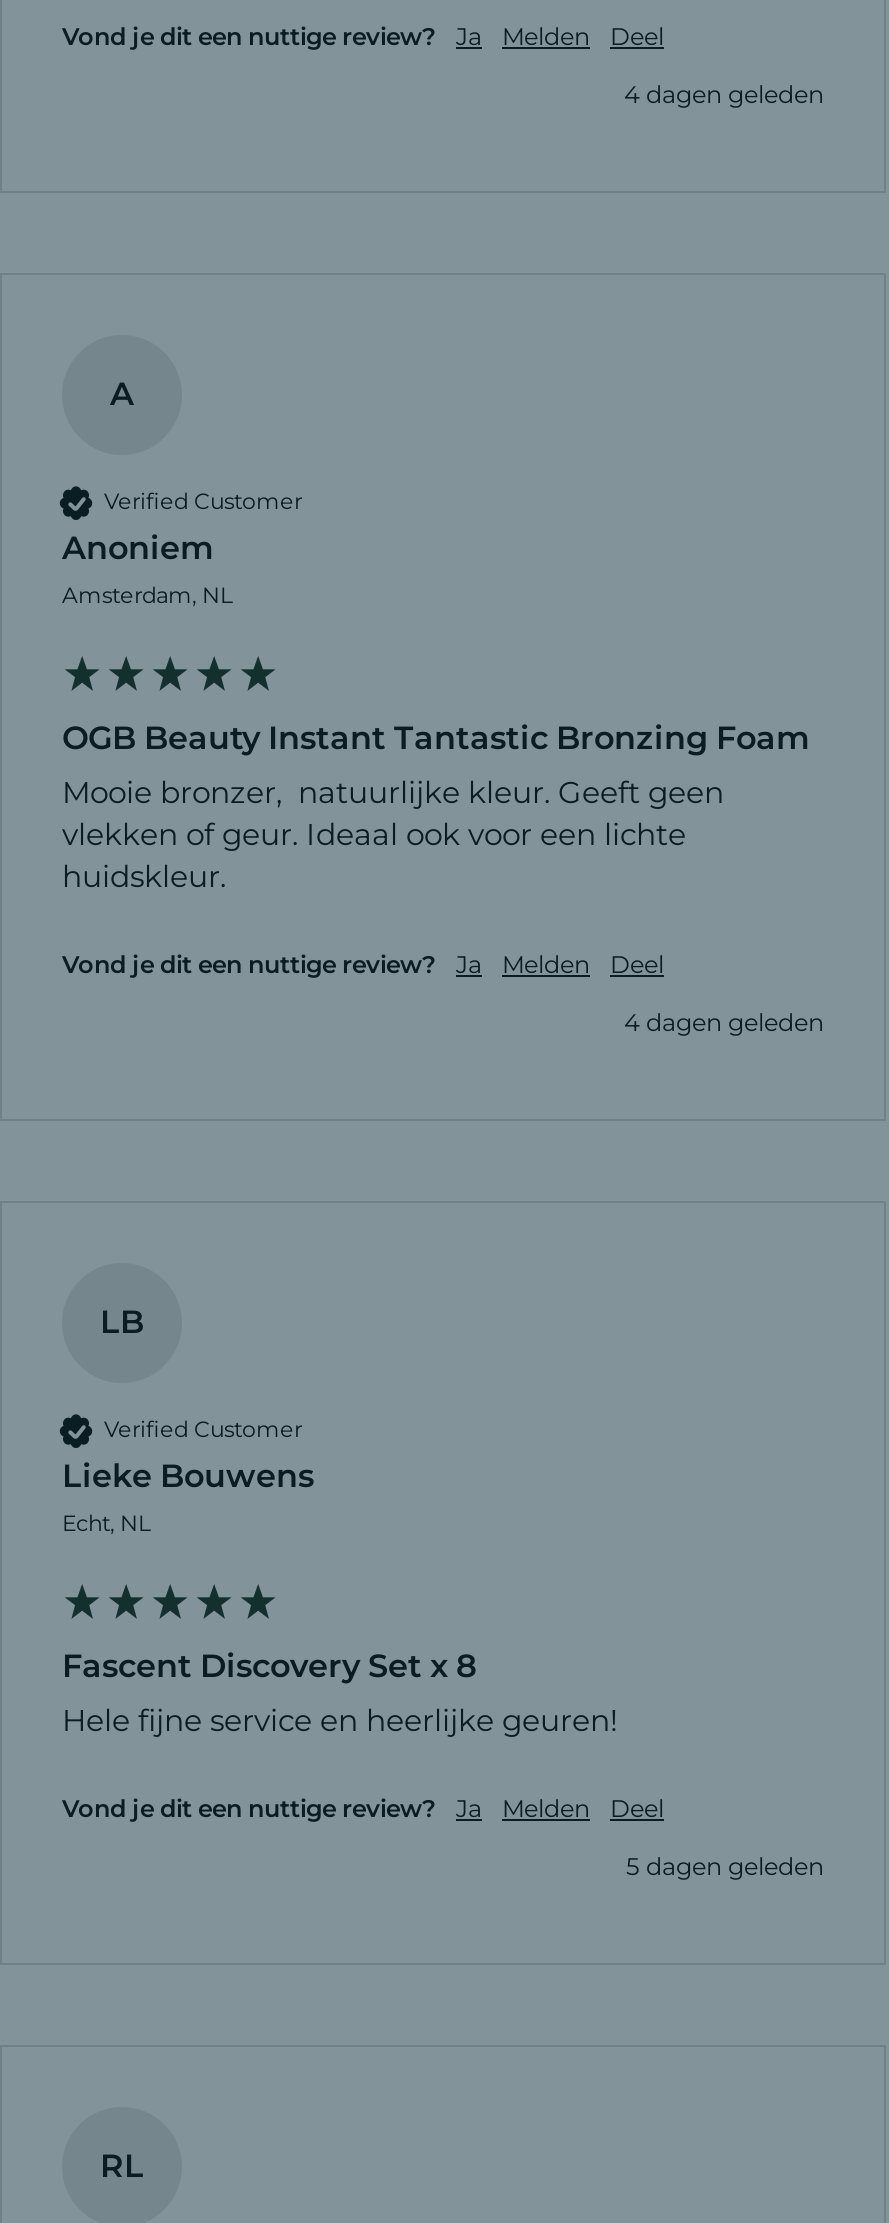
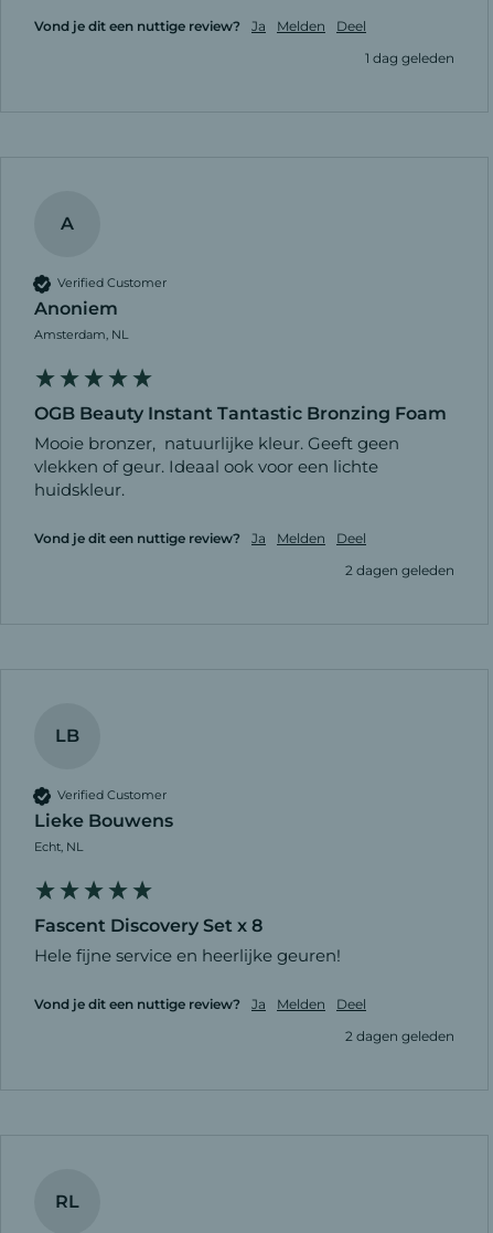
[624,79,824,109] 4 dagen geleden -> [365,50,454,66] 1 dag geleden
[624,1007,824,1037] 4 dagen geleden -> [345,562,454,578] 2 dagen geleden
[626,1851,824,1881] 5 dagen geleden -> [345,1028,454,1044] 2 dagen geleden

